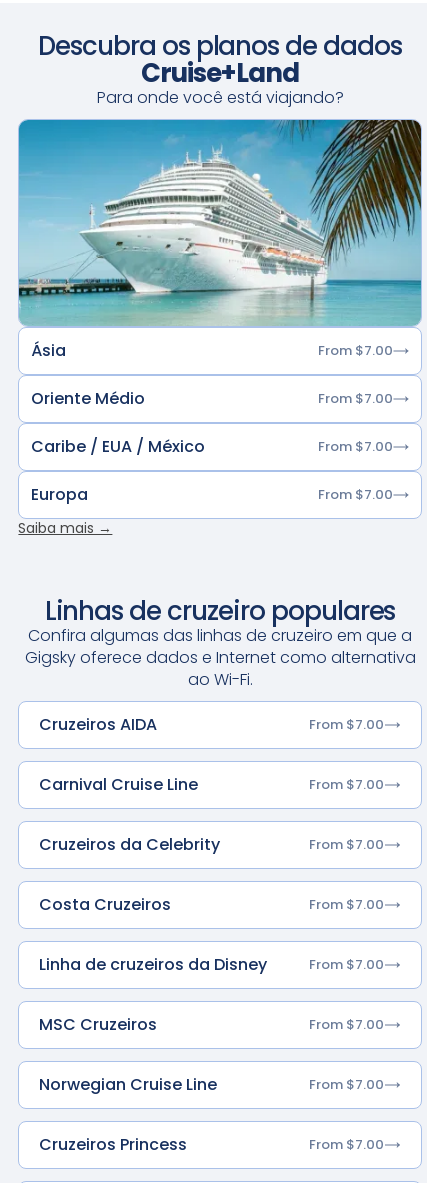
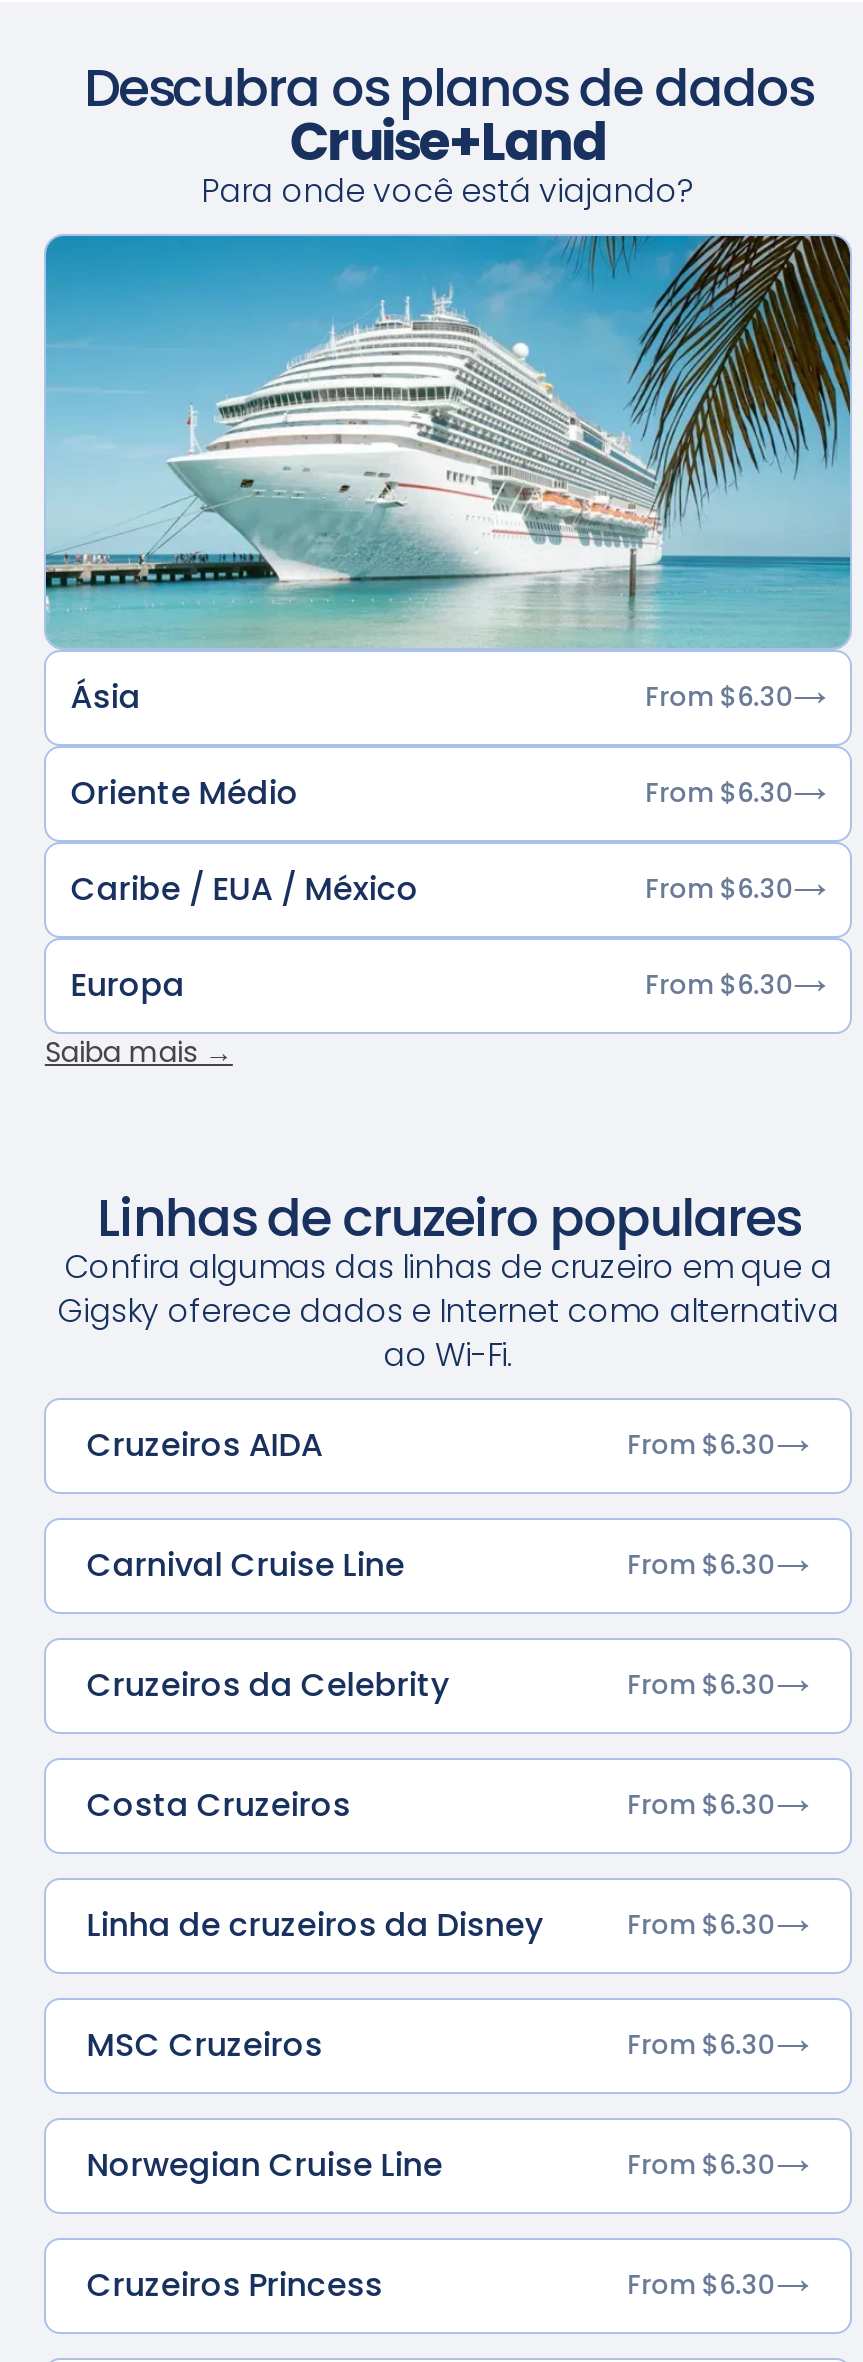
[318,341,393,360] From $7.00 -> [645,677,793,715] From $6.30
[318,389,393,408] From $7.00 -> [645,773,793,811] From $6.30
[318,437,393,456] From $7.00 -> [645,869,793,907] From $6.30
[318,485,393,504] From $7.00 -> [645,965,793,1003] From $6.30
[309,715,384,734] From $7.00 -> [627,1425,775,1463] From $6.30
[309,775,384,794] From $7.00 -> [627,1545,775,1583] From $6.30
[309,835,384,854] From $7.00 -> [627,1665,775,1703] From $6.30
[309,895,384,914] From $7.00 -> [627,1785,775,1823] From $6.30
[309,955,384,974] From $7.00 -> [627,1905,775,1943] From $6.30
[309,1015,384,1034] From $7.00 -> [627,2025,775,2063] From $6.30
[309,1075,384,1094] From $7.00 -> [627,2145,775,2183] From $6.30
[309,1135,384,1154] From $7.00 -> [627,2265,775,2303] From $6.30

